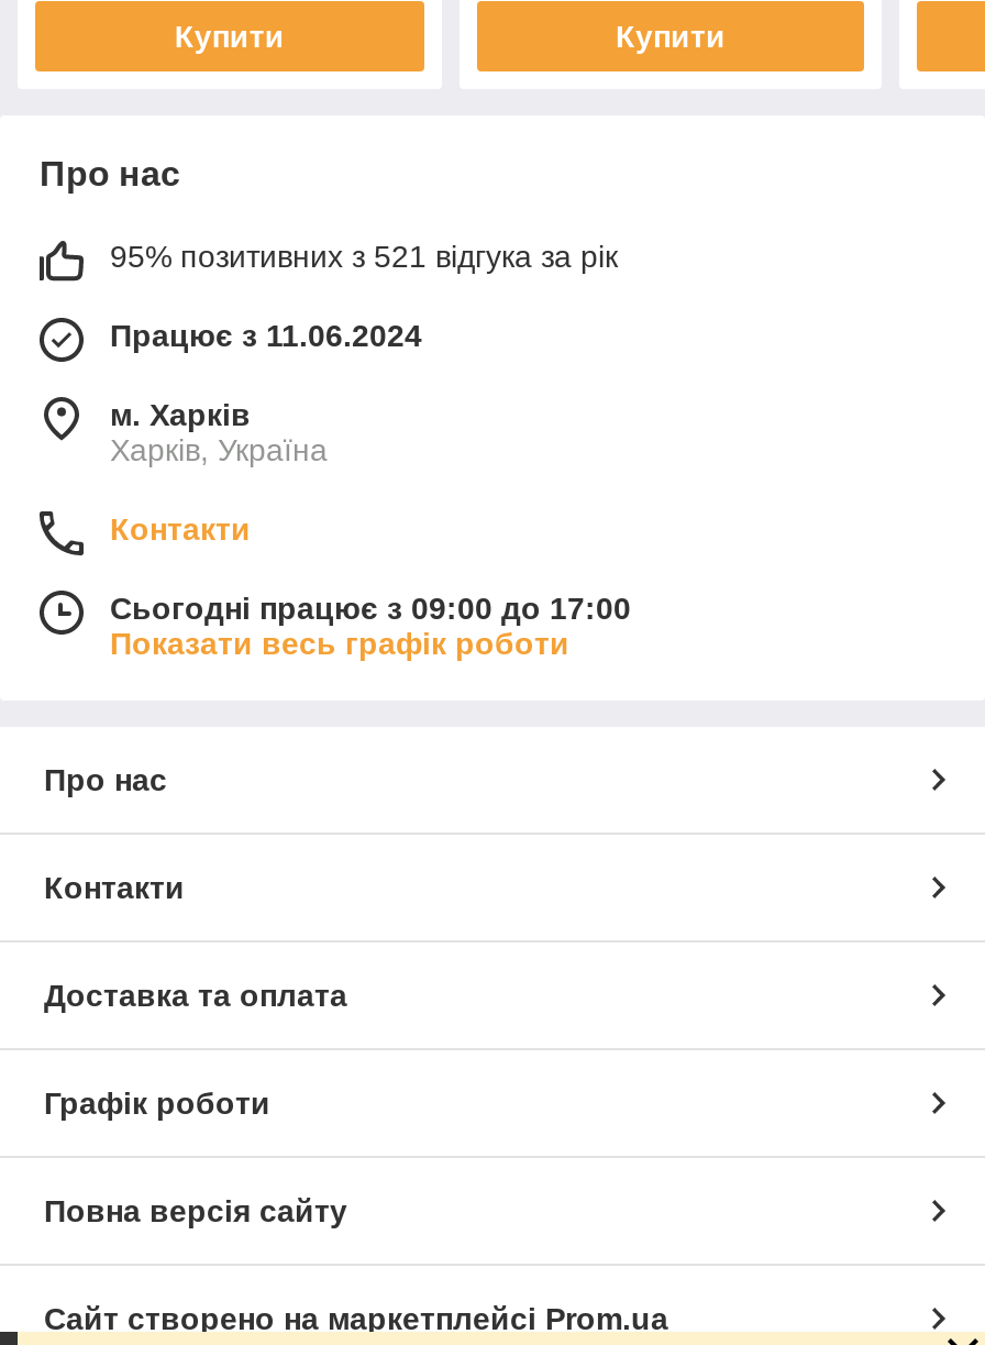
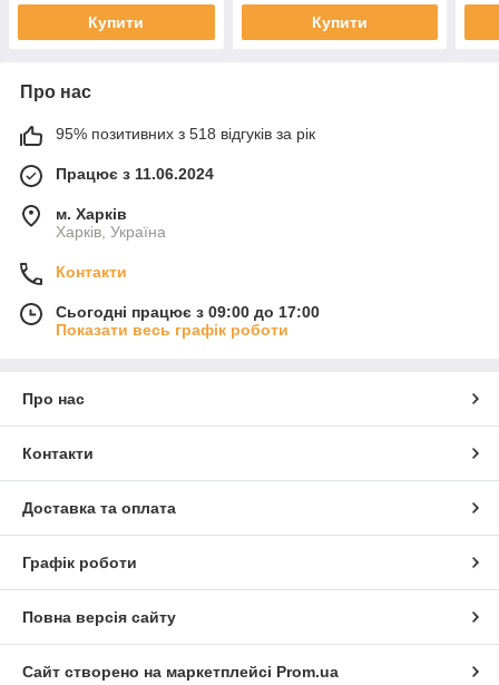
[110,239,618,274] 95% позитивних з 521 відгука за рік -> [56,125,315,143] 95% позитивних з 518 відгуків за рік

